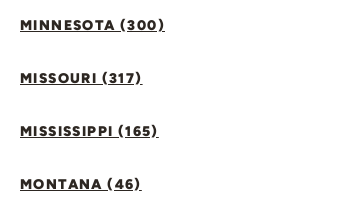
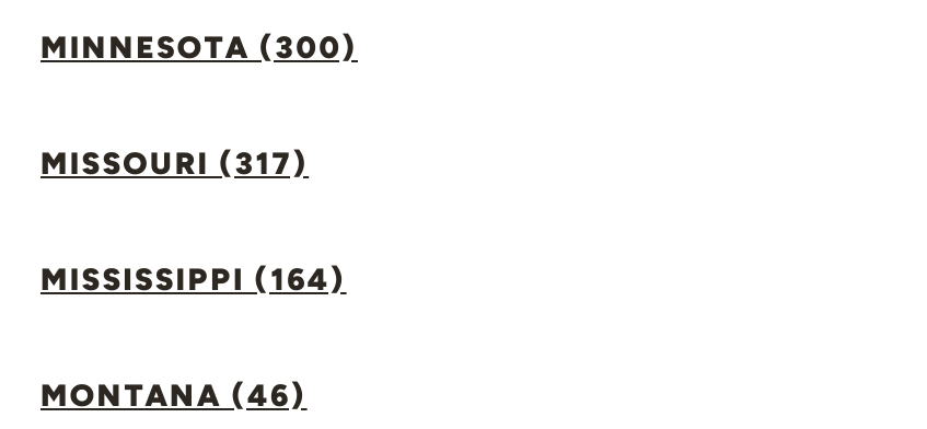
[20,123,159,140] MISSISSIPPI (165) -> [40,262,347,299] MISSISSIPPI (164)

